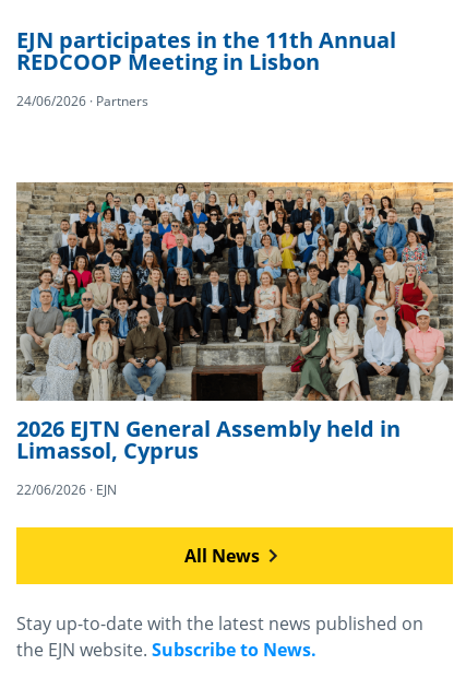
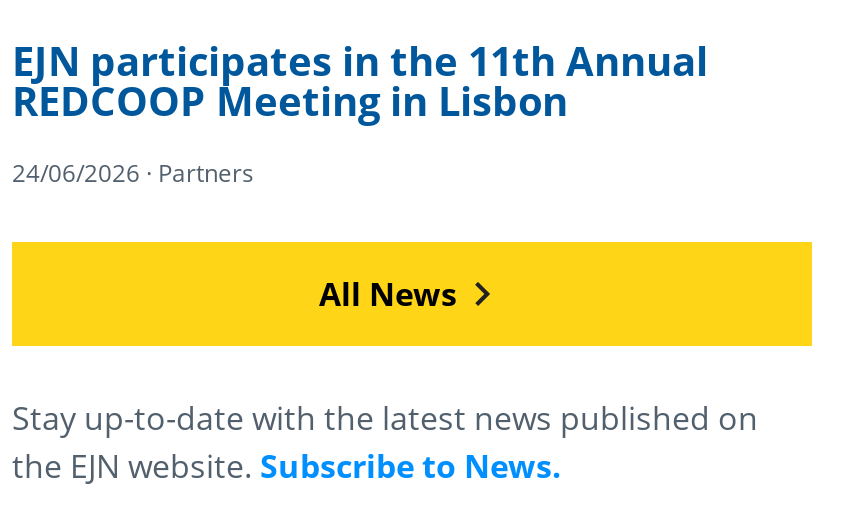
[15,181,454,499] [image] | 2026 EJTN General Assembly held in | Limassol, Cyprus | 22/06/2026 · EJN -> none

